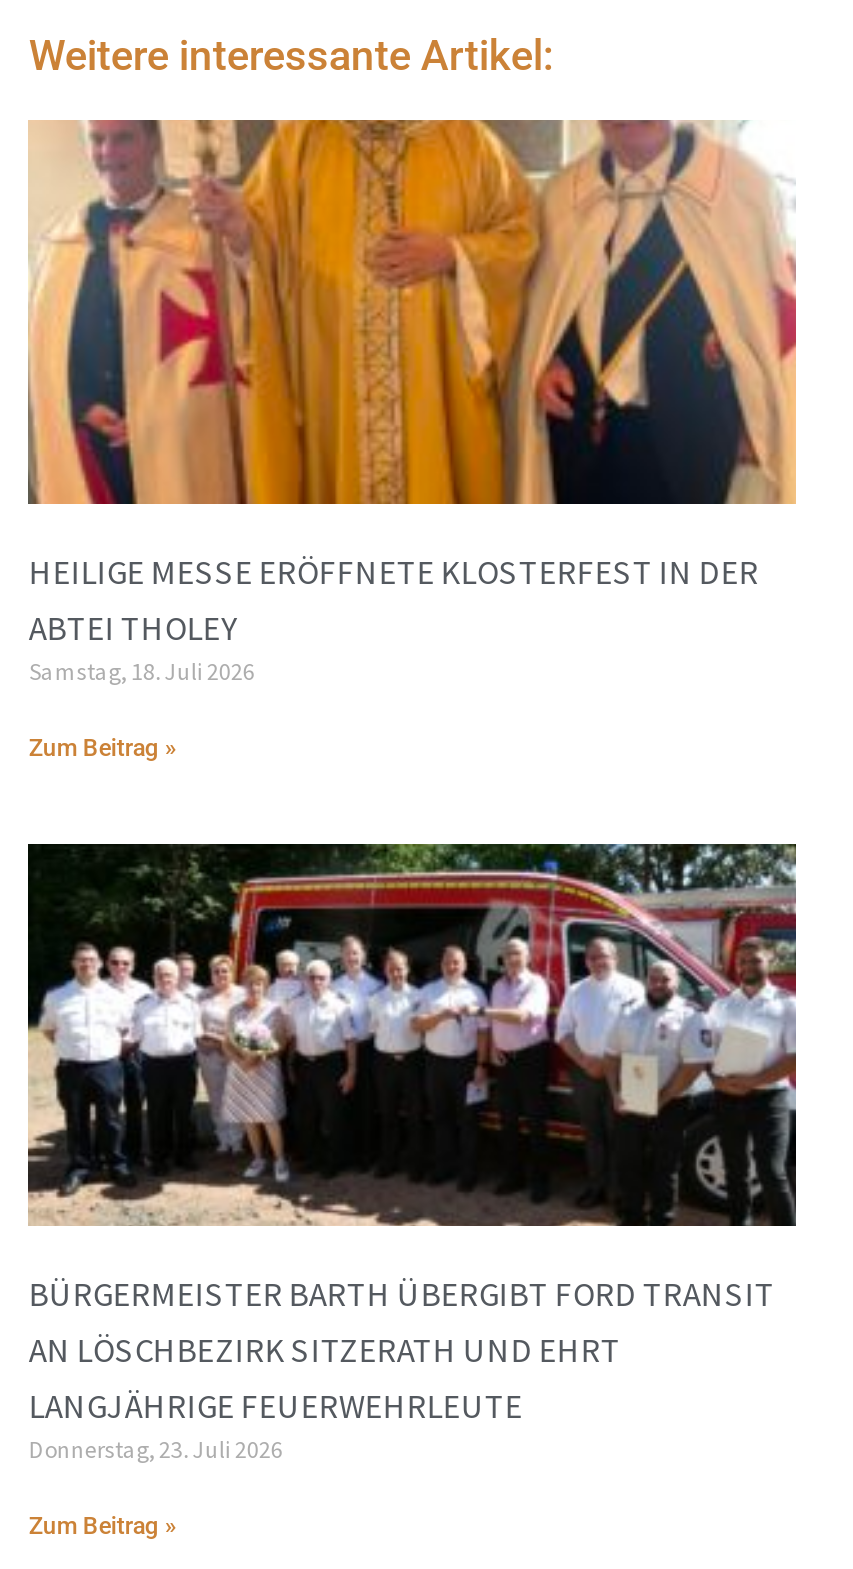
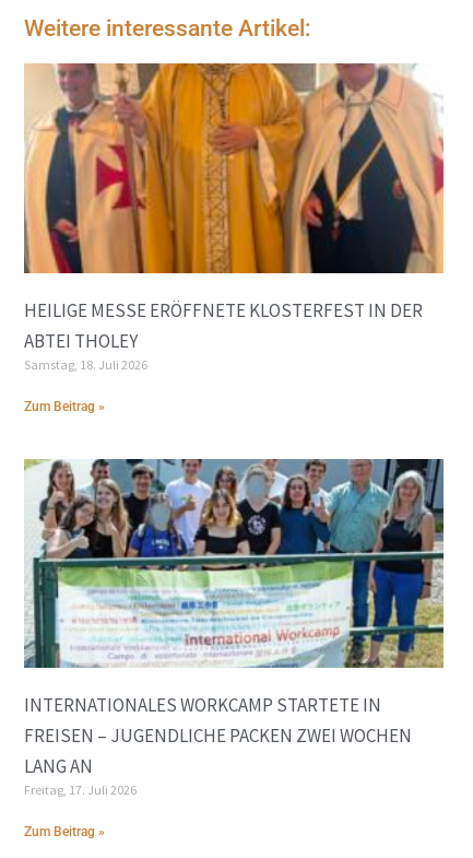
[26,842,798,1465] [image] | BÜRGERMEISTER BARTH ÜBERGIBT FORD TRANSIT | AN LÖSCHBEZIRK SITZERATH UND EHRT | LANGJÄHRIGE FEUERWEHRLEUTE | Donnerstag, 23. Juli 2026 -> [24,458,445,798] [image] | INTERNATIONALES WORKCAMP STARTETE IN | FREISEN – JUGENDLICHE PACKEN ZWEI WOCHEN | LANG AN | Freitag, 17. Juli 2026

